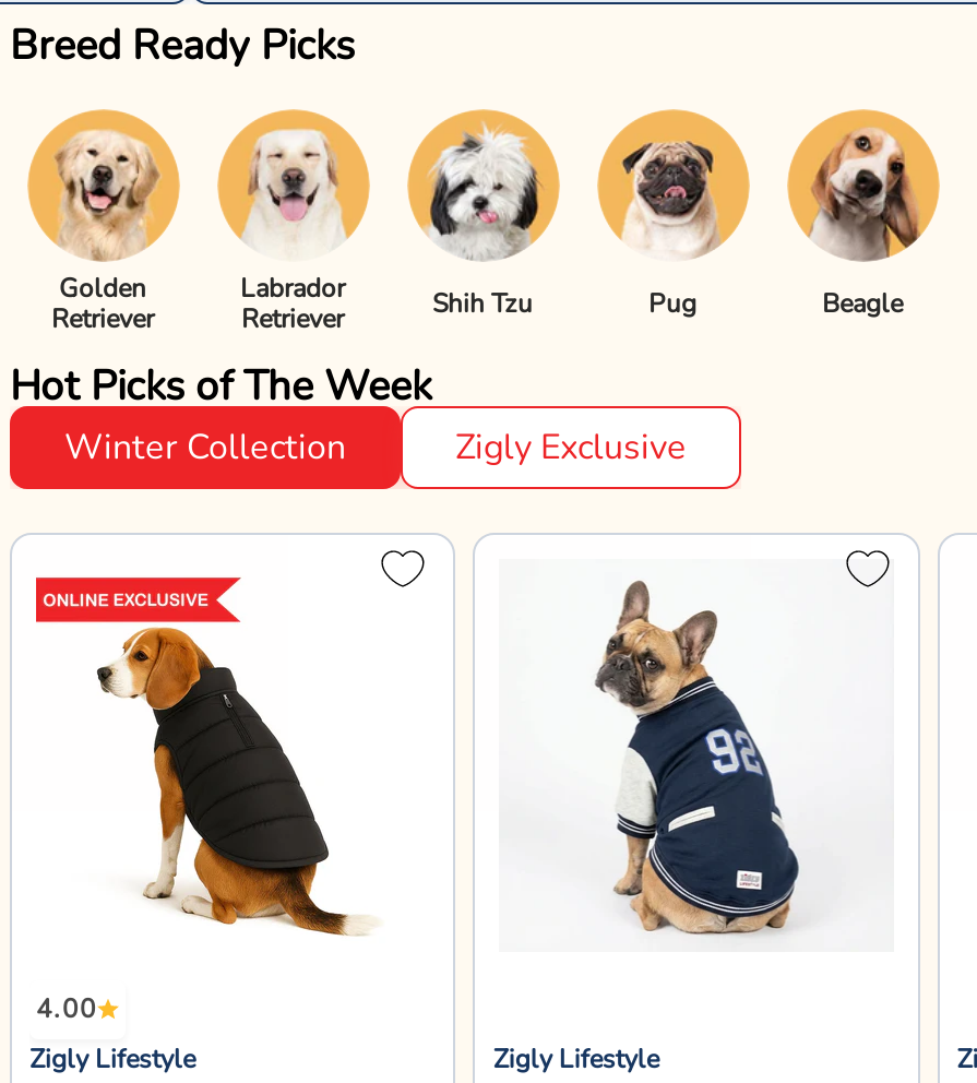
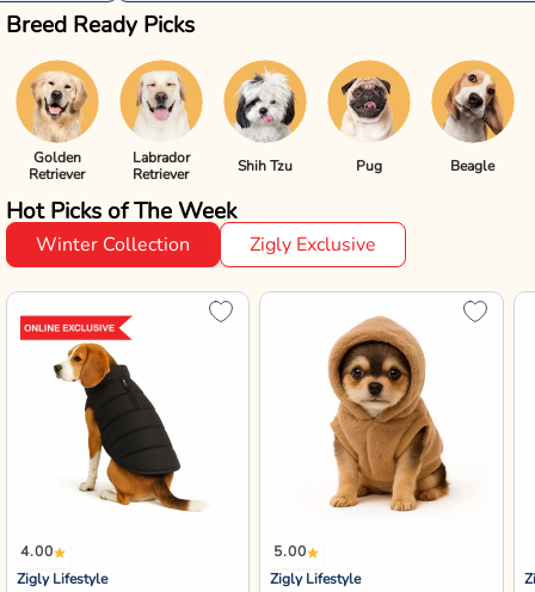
[593,579,822,937] [image] -> [326,315,451,512] [image]
none -> [274,542,307,561] 5.00

